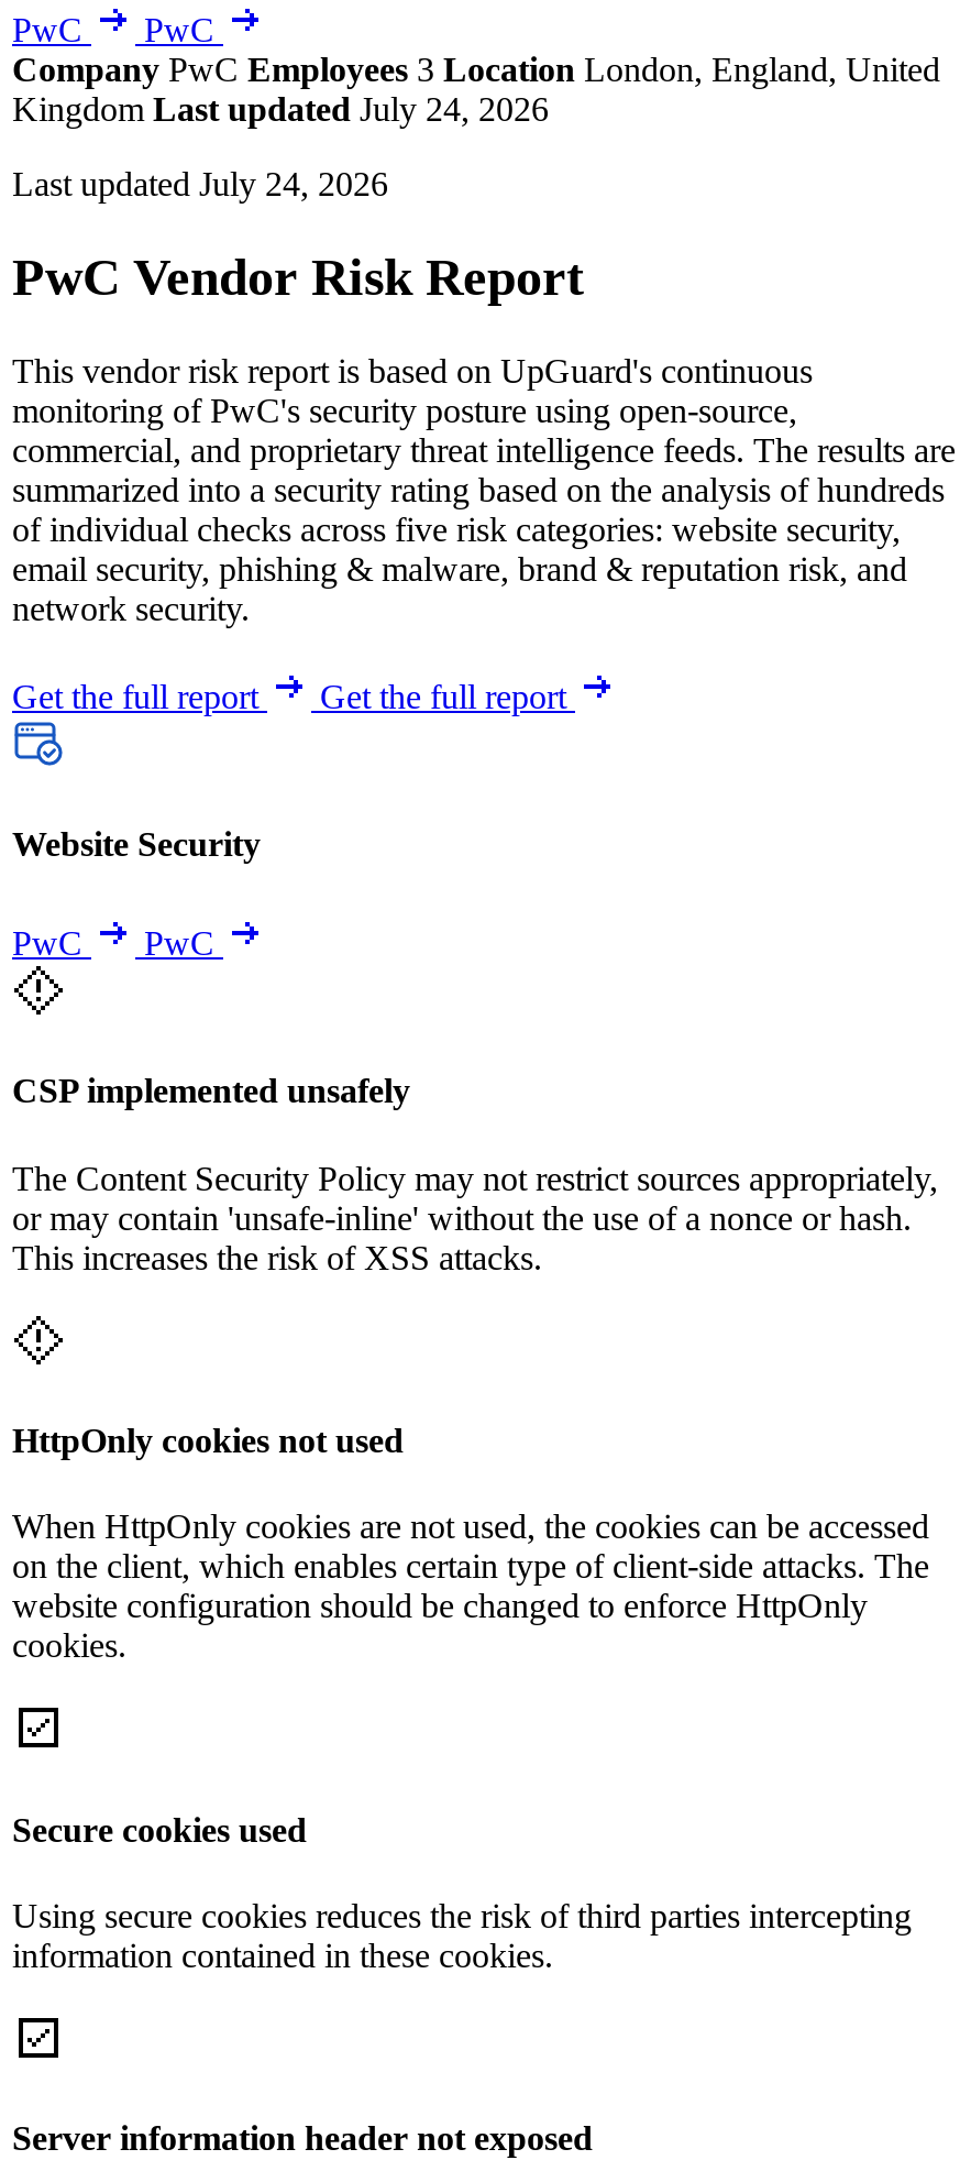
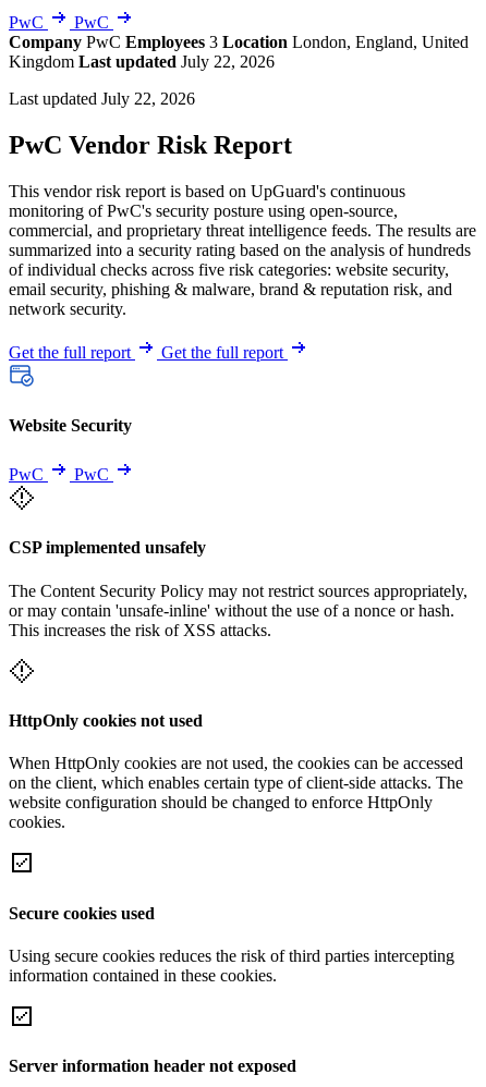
[12,90,549,127] KingdomLast updated July 24, 2026 -> [9,52,275,71] KingdomLast updated July 22, 2026
[12,165,388,202] Last updated July 24, 2026 -> [9,89,195,108] Last updated July 22, 2026

